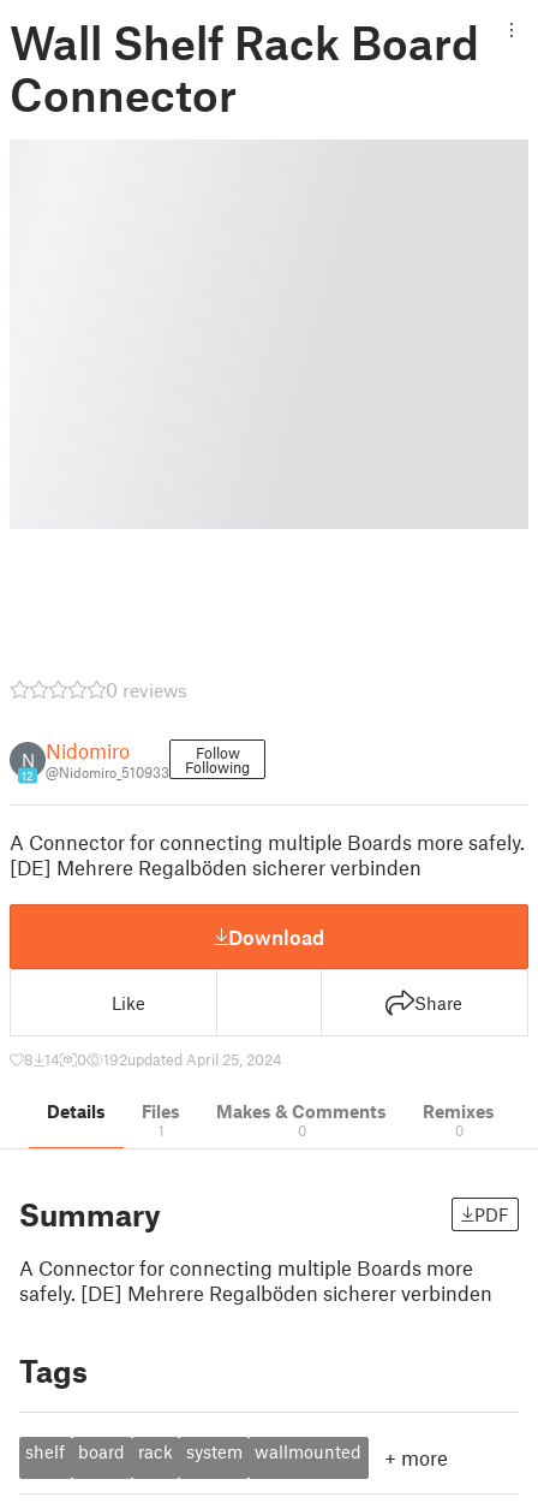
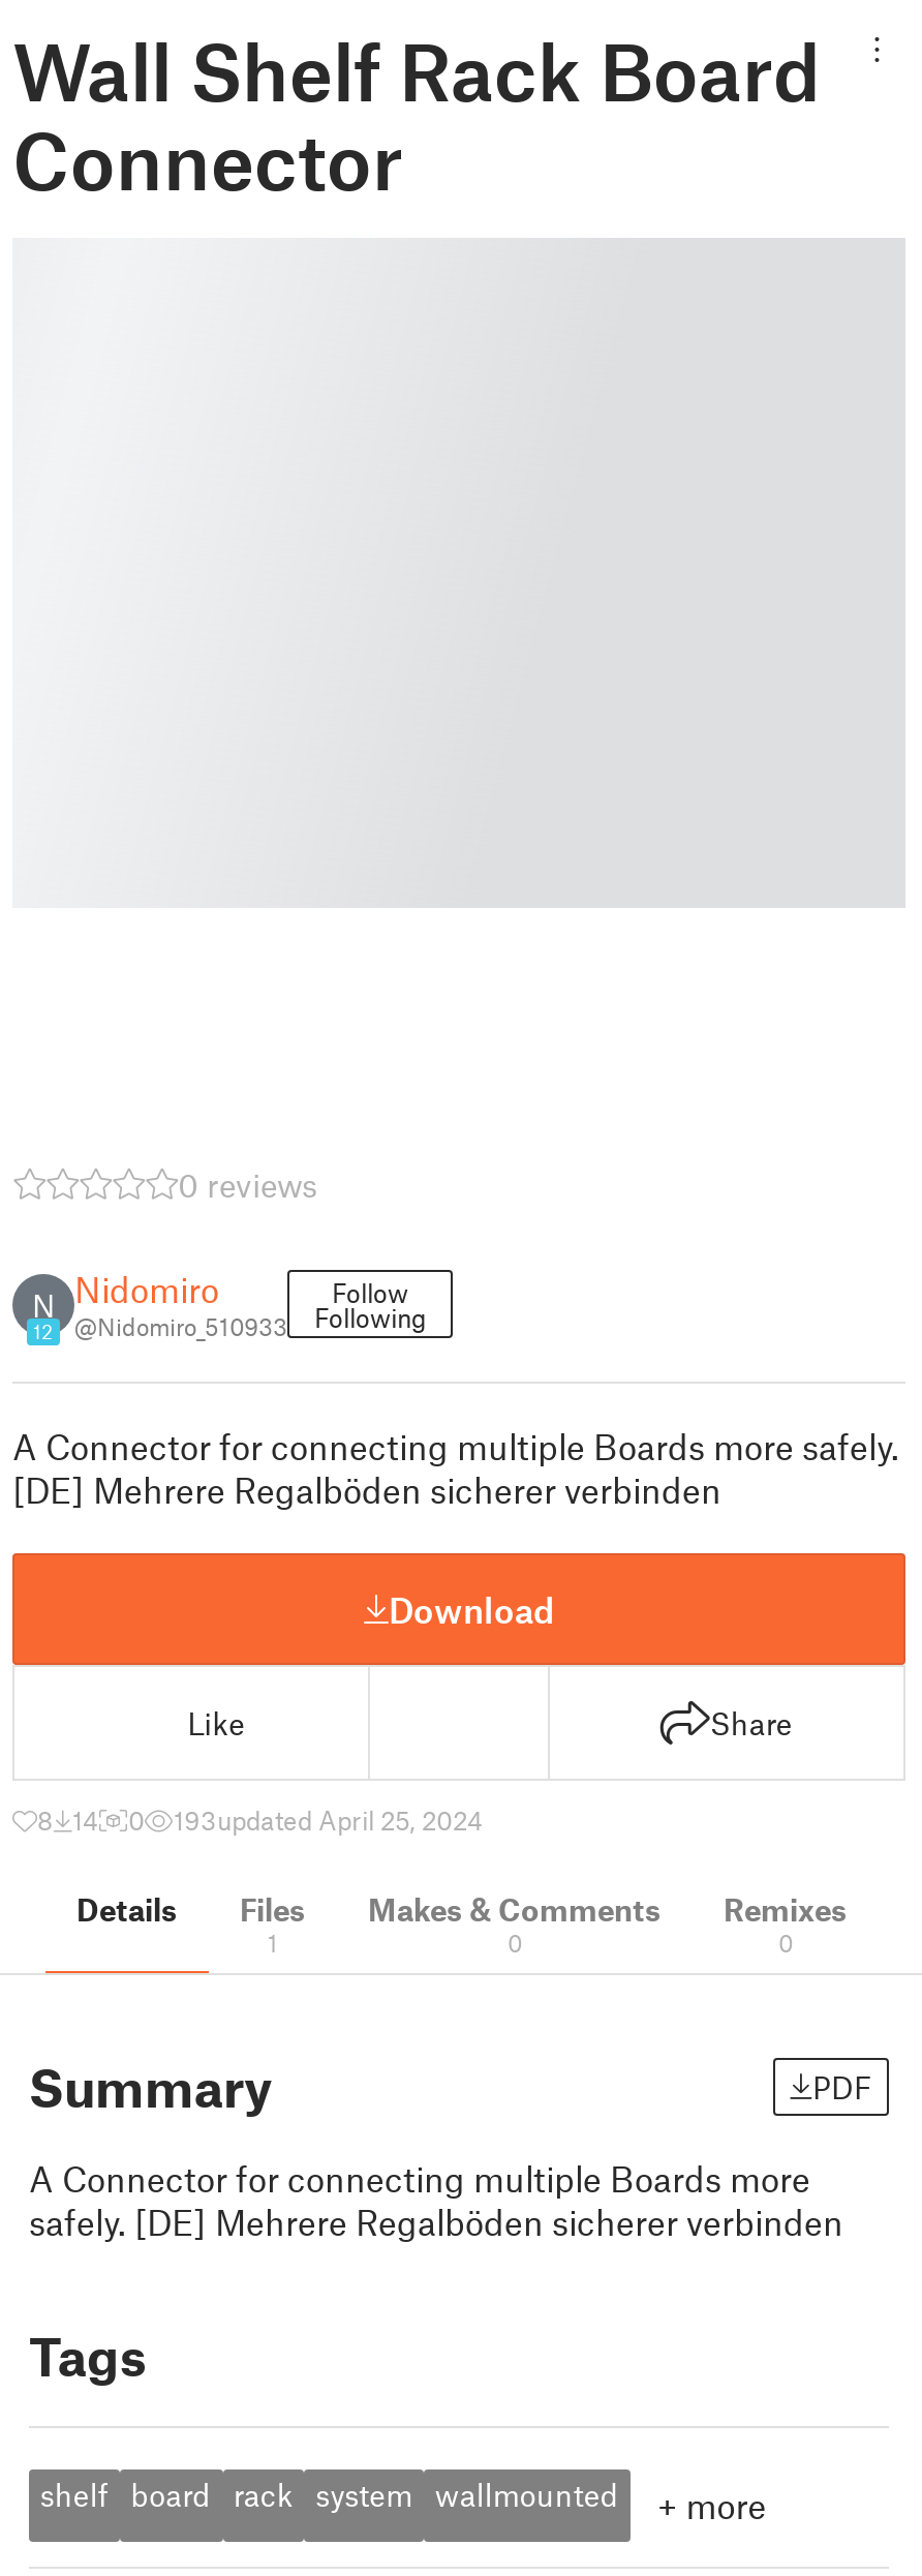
[103,1050,282,1069] 192updated April 25, 2024 -> [174,1804,484,1837] 193updated April 25, 2024

